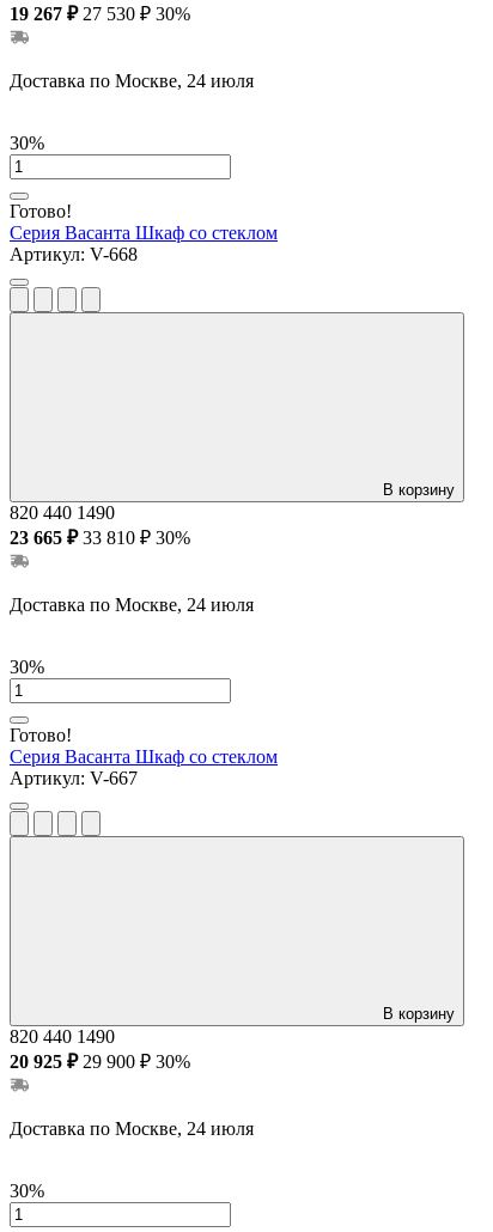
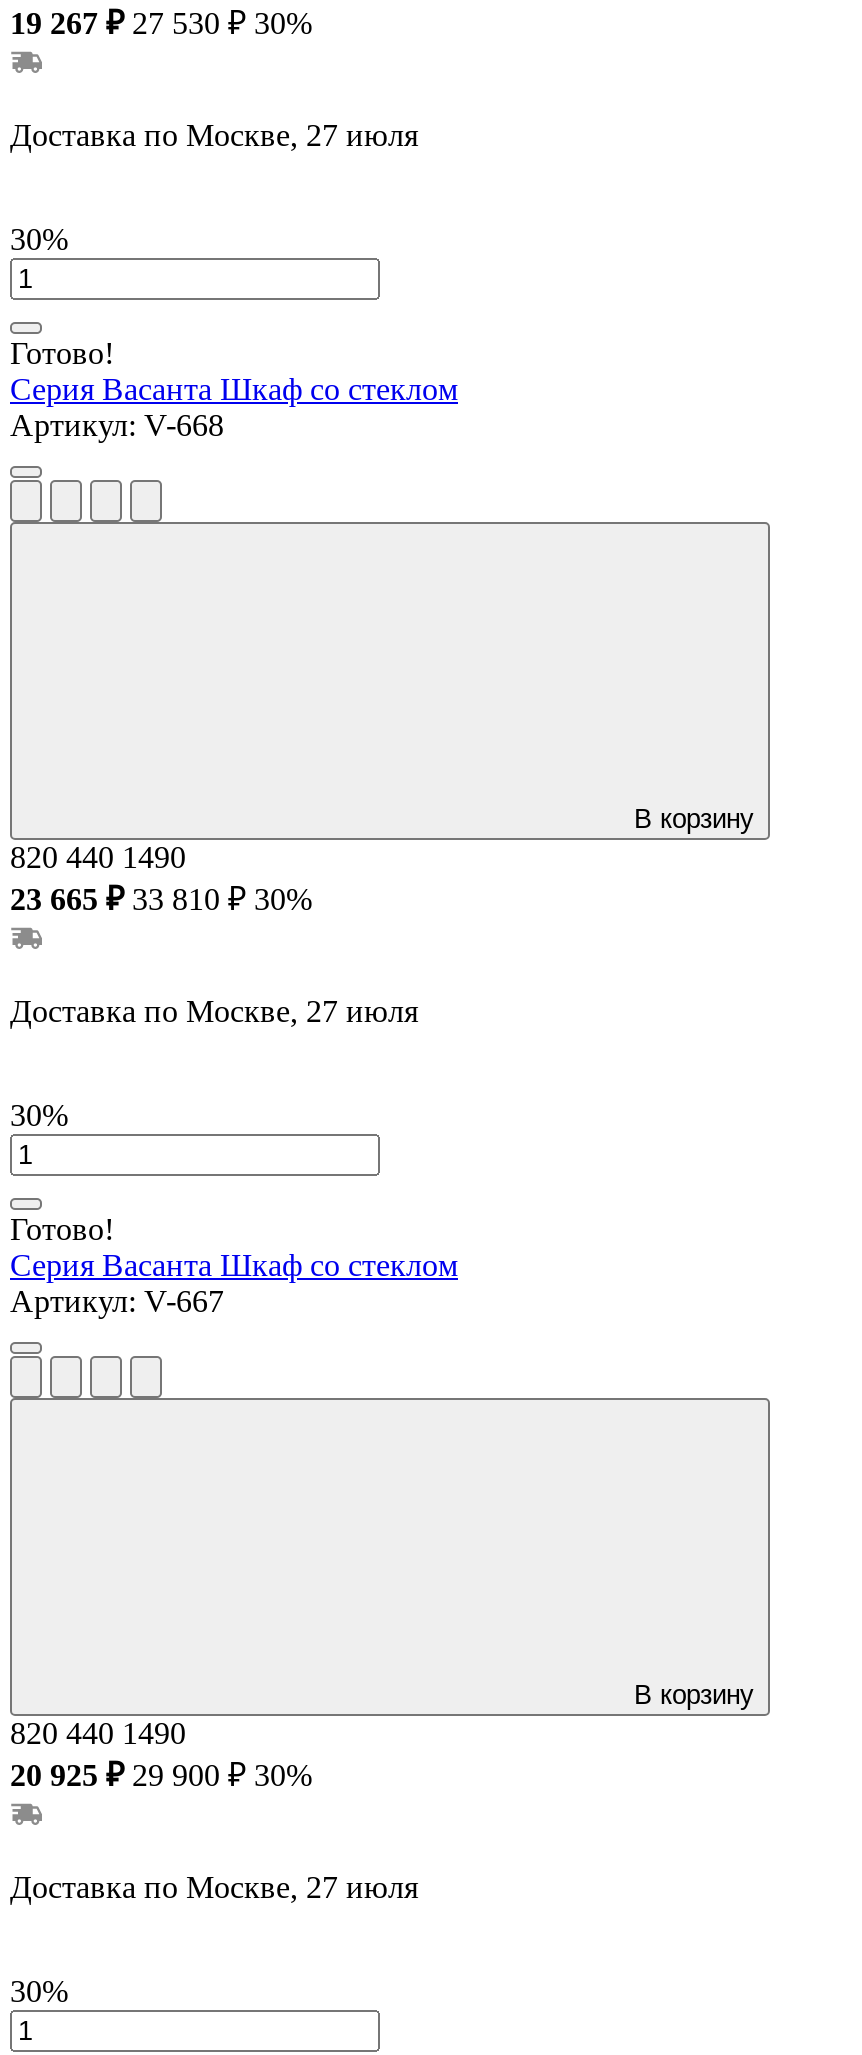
[10,70,254,91] Доставка по Москве, 24 июля -> [10,118,418,152] Доставка по Москве, 27 июля
[10,594,254,615] Доставка по Москве, 24 июля -> [10,994,418,1028] Доставка по Москве, 27 июля
[10,1118,254,1138] Доставка по Москве, 24 июля -> [10,1870,418,1904] Доставка по Москве, 27 июля

